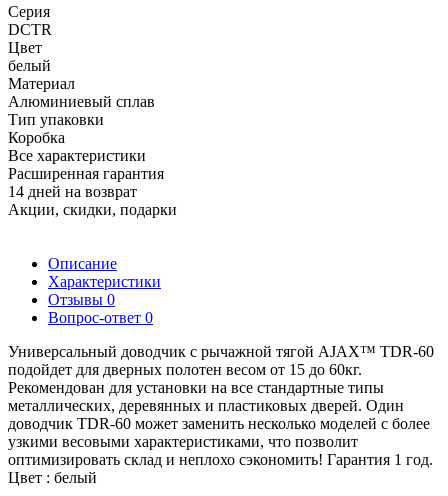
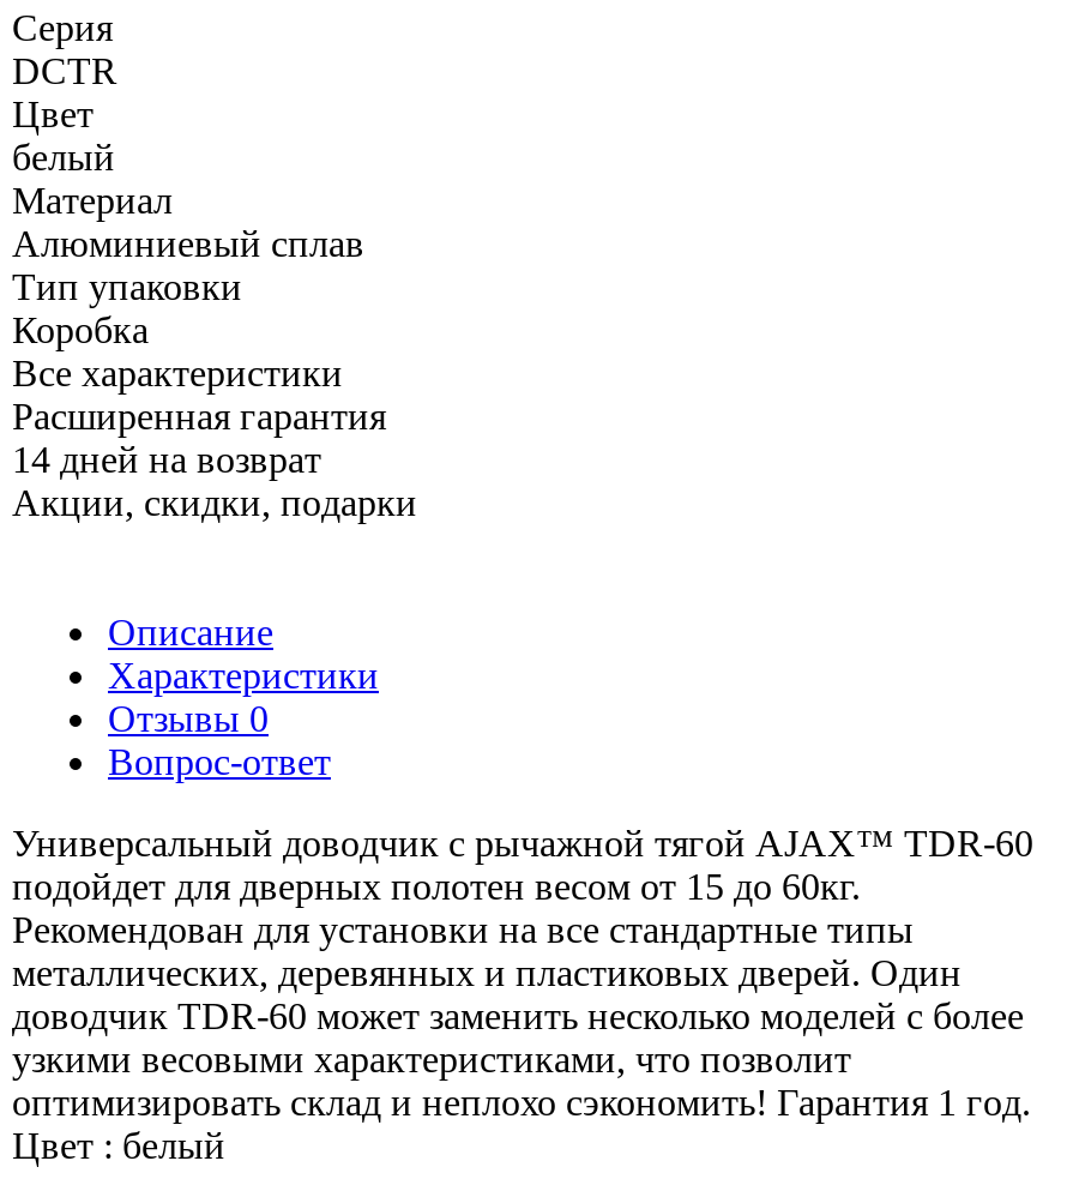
[48,309,153,326] Вопрос-ответ 0 -> [108,741,331,782] Вопрос-ответ

